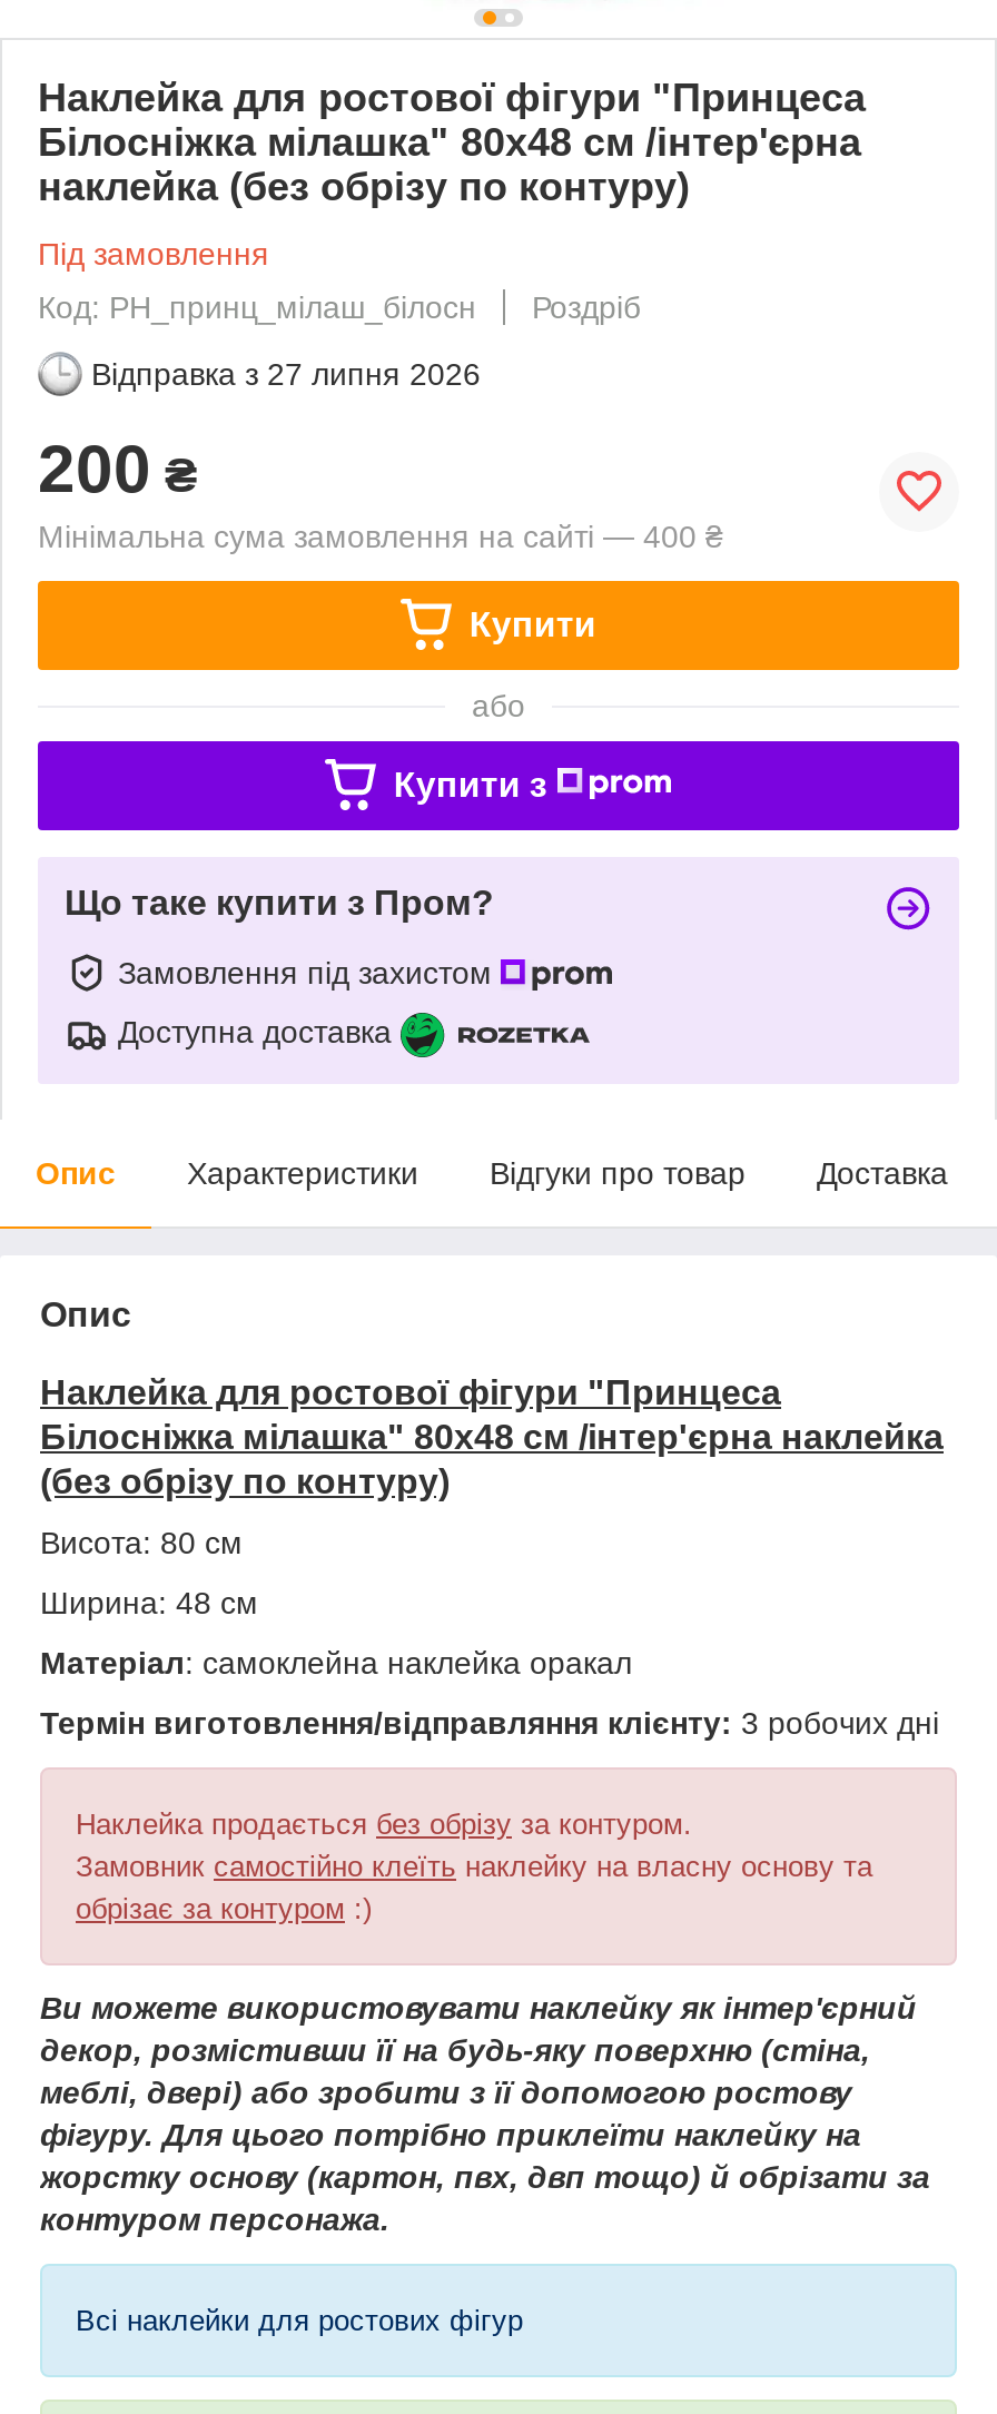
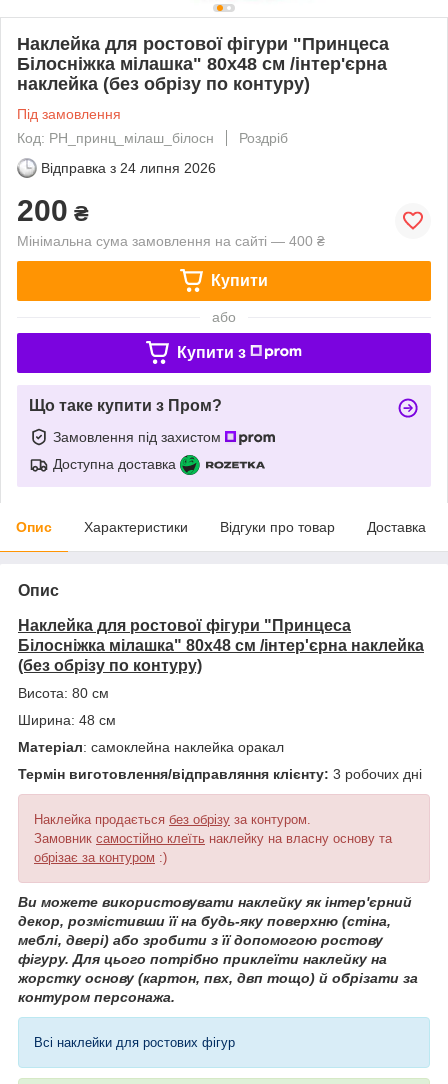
[91,356,481,391] Відправка з 27 липня 2026 -> [41,160,216,176] Відправка з 24 липня 2026

